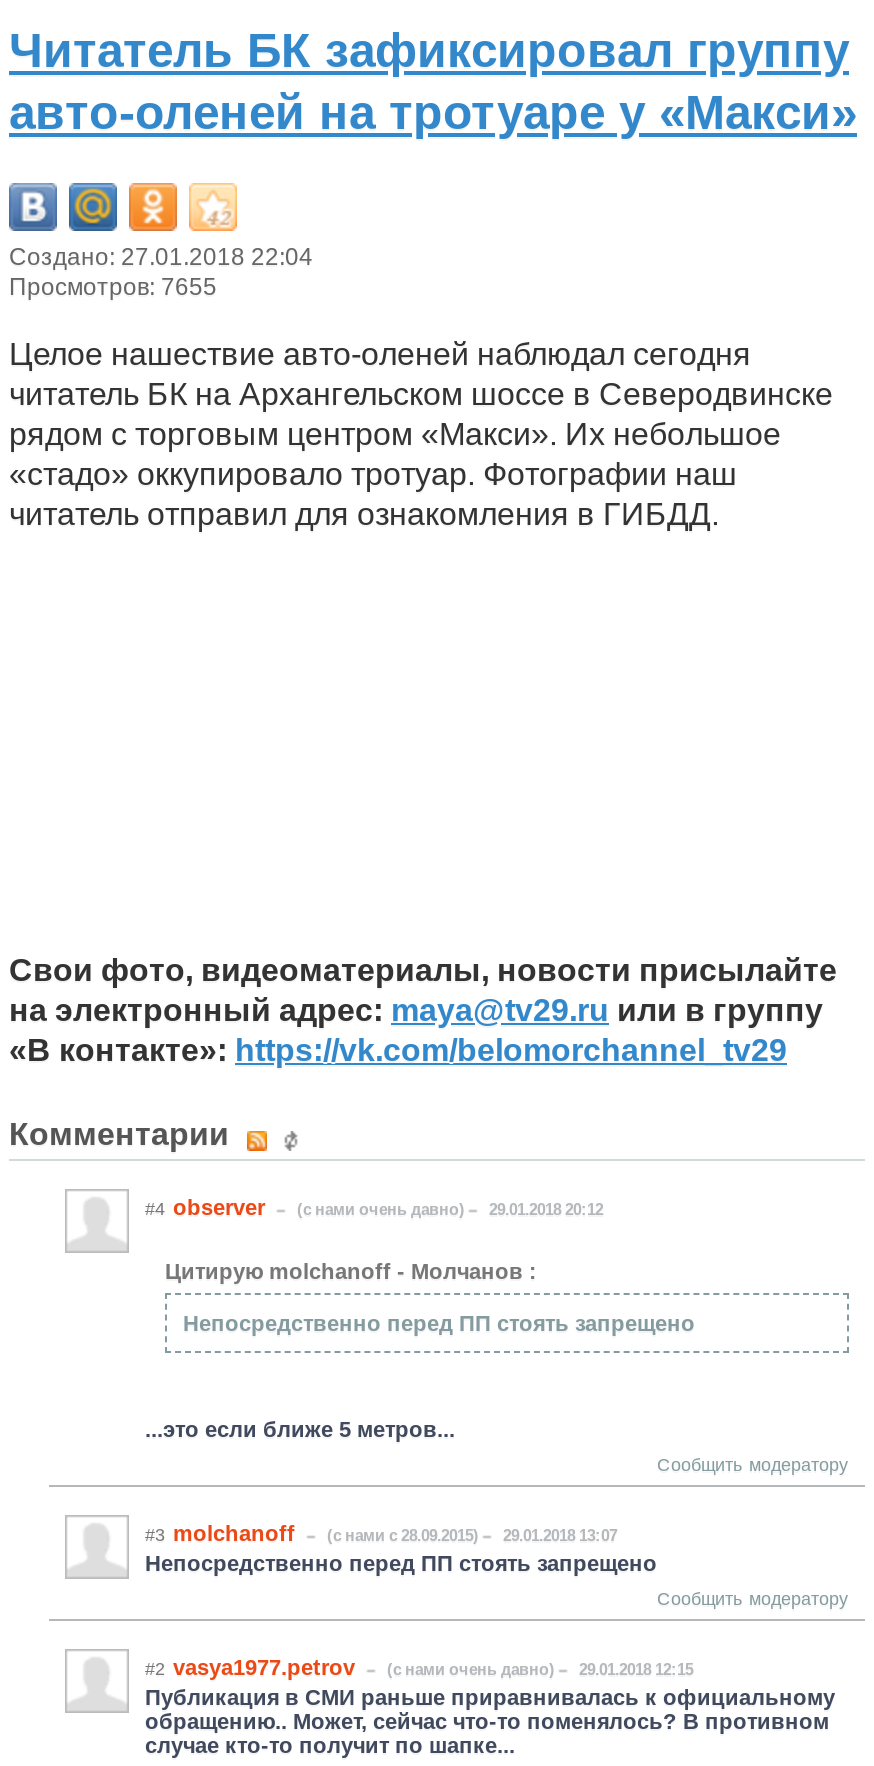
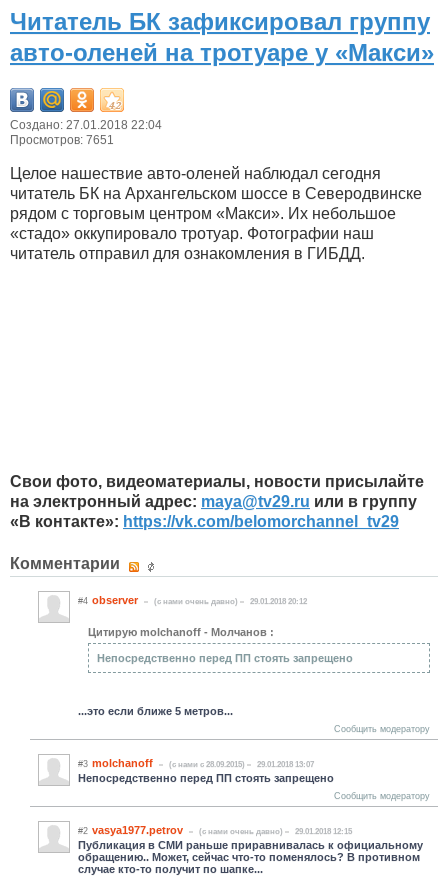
[9,274,217,302] Просмотров: 7655 -> [10,133,114,147] Просмотров: 7651

